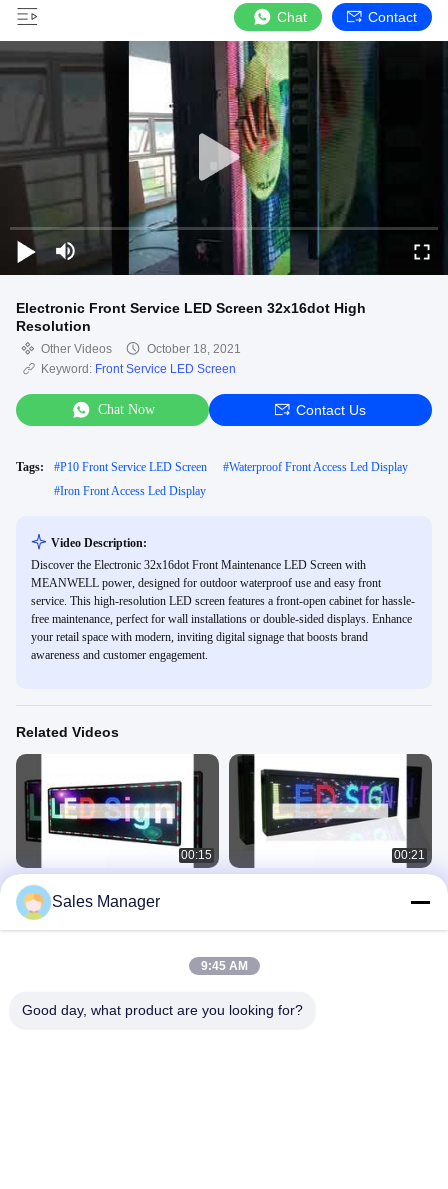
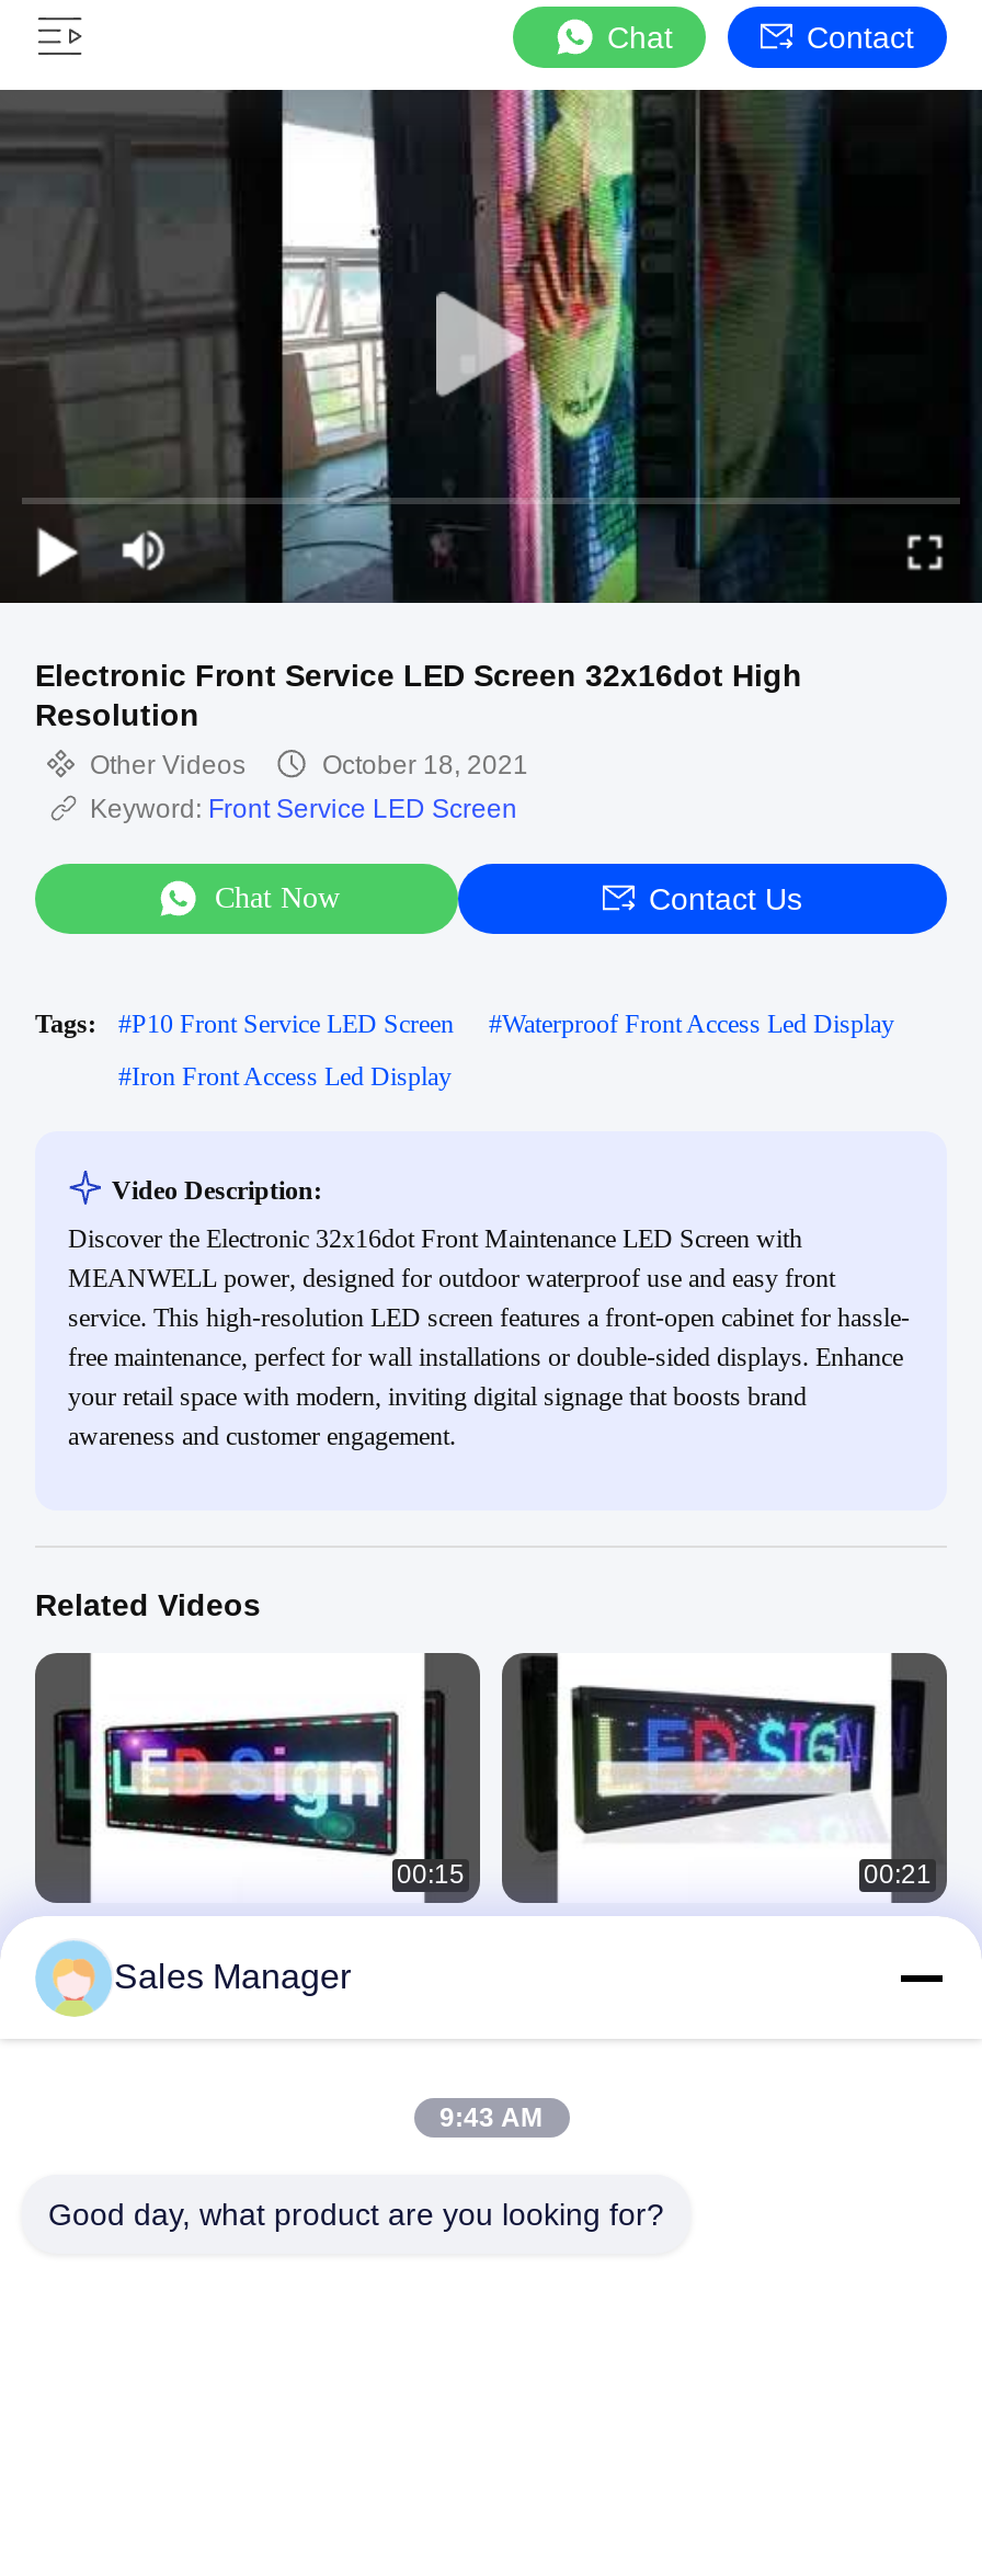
[200,959,247,973] 9:45 AM -> [439,2102,543,2133] 9:43 AM

